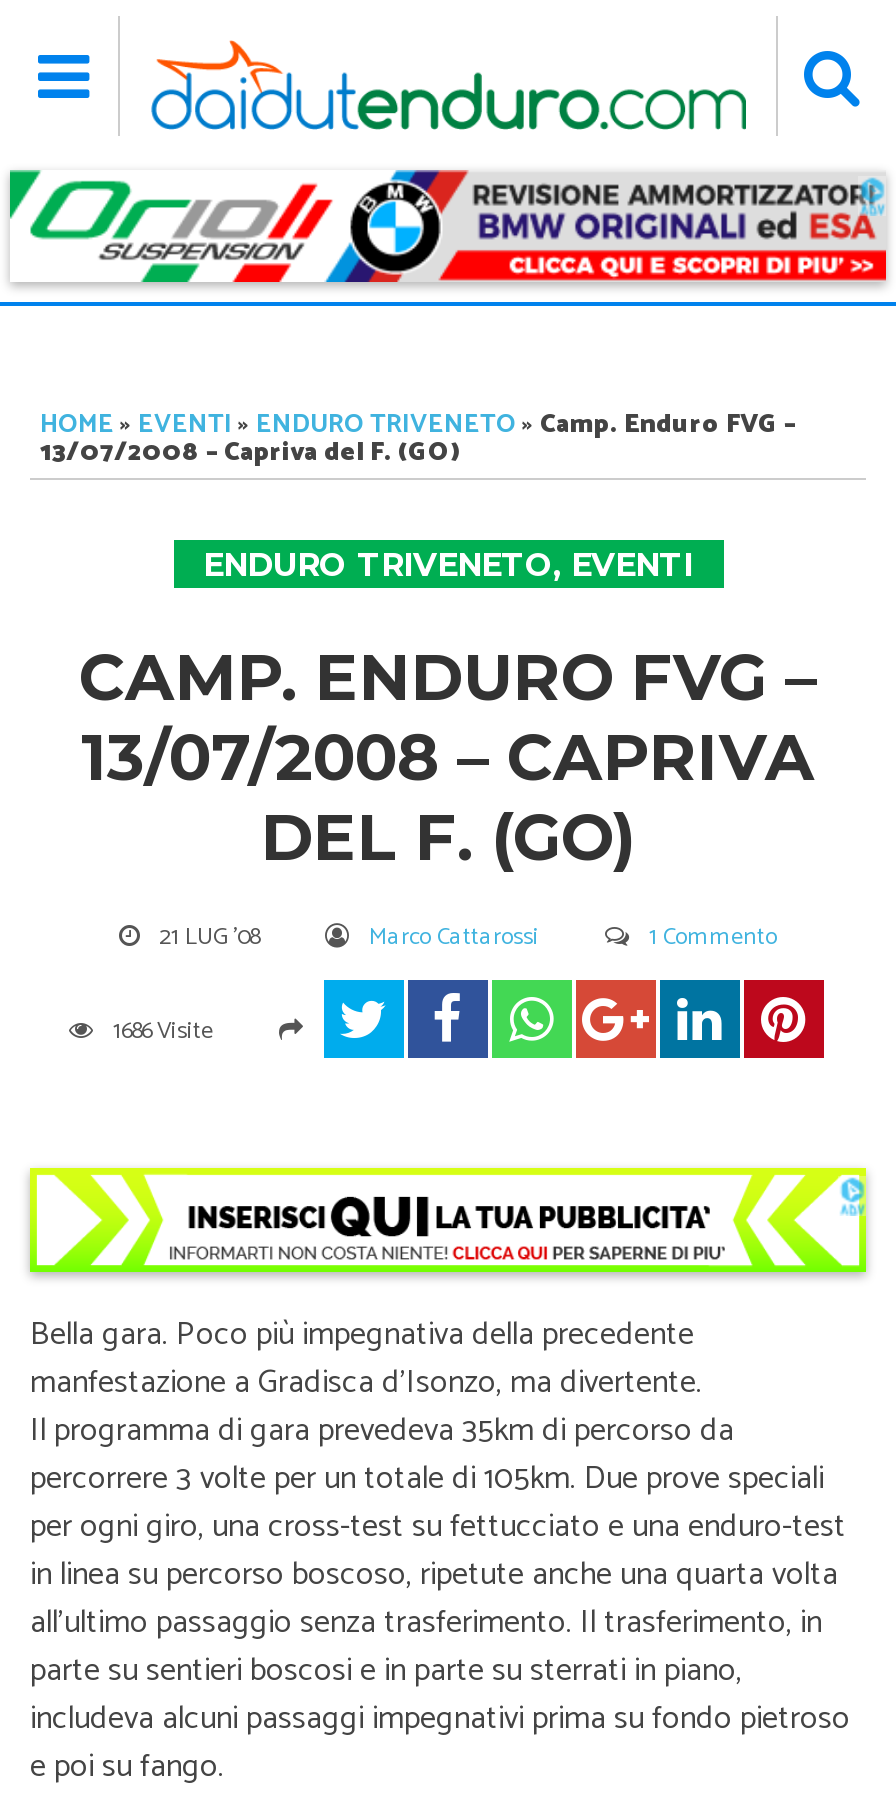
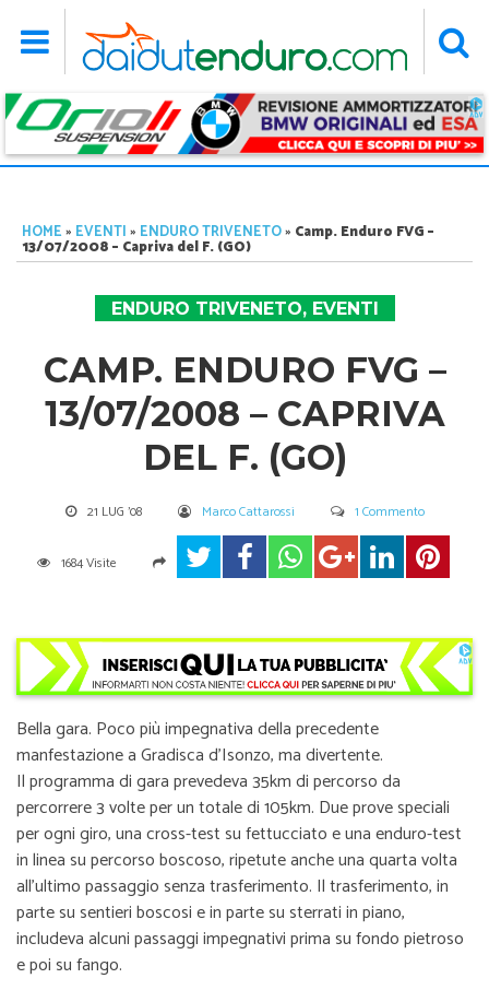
[107,1013,213,1051] 1686 Visite -> [58,553,117,574] 1684 Visite

